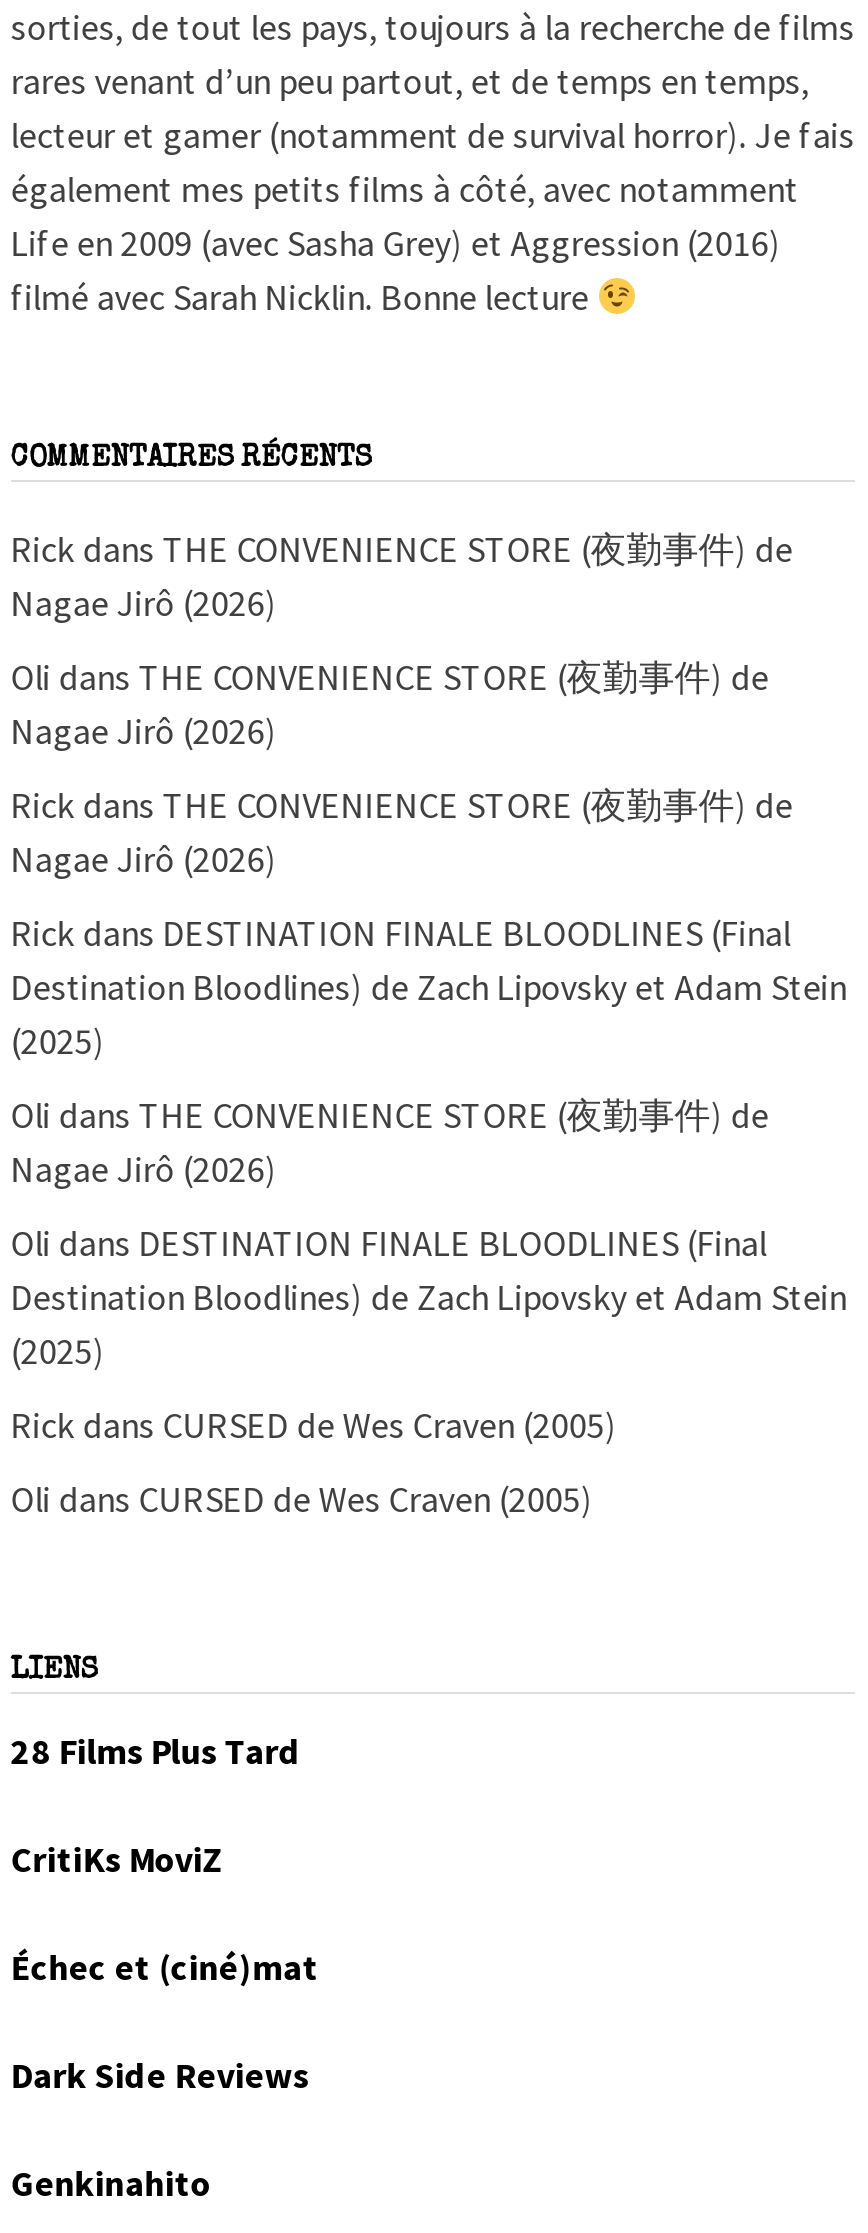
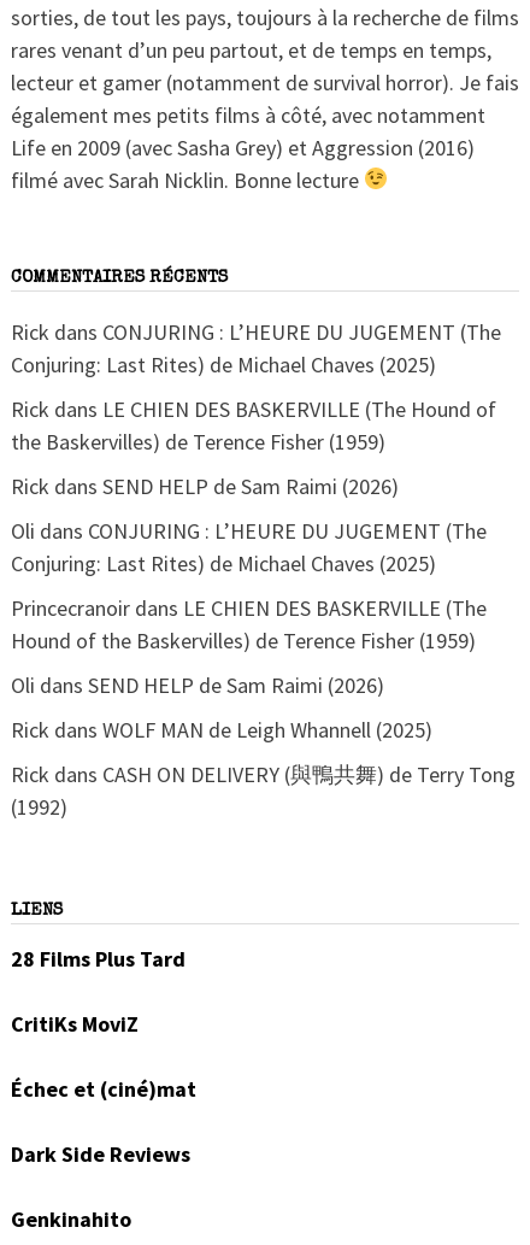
[11,527,793,627] Rick dans THE CONVENIENCE STORE (夜勤事件) de | Nagae Jirô (2026) -> [11,318,501,378] Rick dans CONJURING : L’HEURE DU JUGEMENT (The | Conjuring: Last Rites) de Michael Chaves (2025)
[11,655,769,755] Oli dans THE CONVENIENCE STORE (夜勤事件) de | Nagae Jirô (2026) -> [11,395,496,455] Rick dans LE CHIEN DES BASKERVILLE (The Hound of | the Baskervilles) de Terence Fisher (1959)
[11,783,793,883] Rick dans THE CONVENIENCE STORE (夜勤事件) de | Nagae Jirô (2026) -> [11,472,398,500] Rick dans SEND HELP de Sam Raimi (2026)
[11,911,847,1065] Rick dans DESTINATION FINALE BLOODLINES (Final | Destination Bloodlines) de Zach Lipovsky et Adam Stein | (2025) -> [11,517,486,577] Oli dans CONJURING : L’HEURE DU JUGEMENT (The | Conjuring: Last Rites) de Michael Chaves (2025)
[11,1093,769,1193] Oli dans THE CONVENIENCE STORE (夜勤事件) de | Nagae Jirô (2026) -> [11,594,486,654] Princecranoir dans LE CHIEN DES BASKERVILLE (The | Hound of the Baskervilles) de Terence Fisher (1959)
[11,1221,847,1375] Oli dans DESTINATION FINALE BLOODLINES (Final | Destination Bloodlines) de Zach Lipovsky et Adam Stein | (2025) -> [11,671,384,699] Oli dans SEND HELP de Sam Raimi (2026)
[11,1403,617,1449] Rick dans CURSED de Wes Craven (2005) -> [11,716,432,743] Rick dans WOLF MAN de Leigh Whannell (2025)
[11,1477,593,1523] Oli dans CURSED de Wes Craven (2005) -> [11,760,515,820] Rick dans CASH ON DELIVERY (與鴨共舞) de Terry Tong | (1992)

